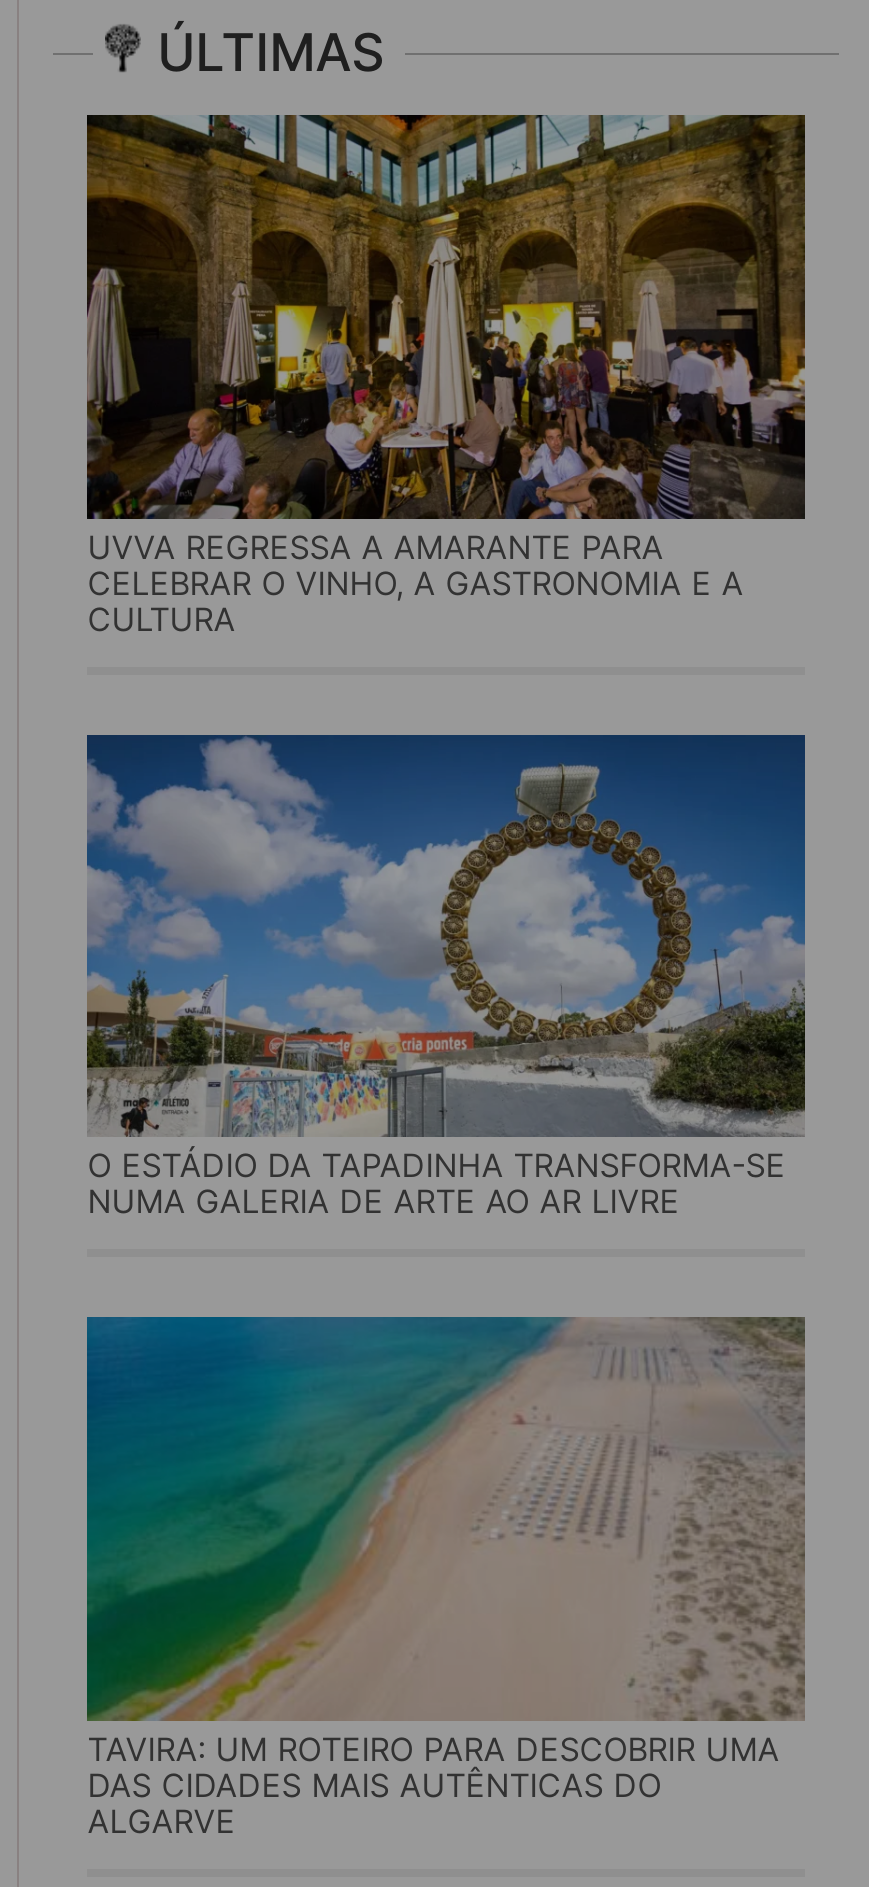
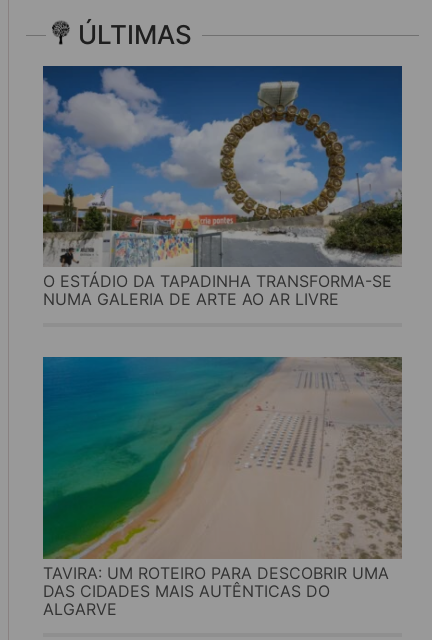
[85,113,807,638] [image] | UVVA REGRESSA A AMARANTE PARA | CELEBRAR O VINHO, A GASTRONOMIA E A | CULTURA -> none

